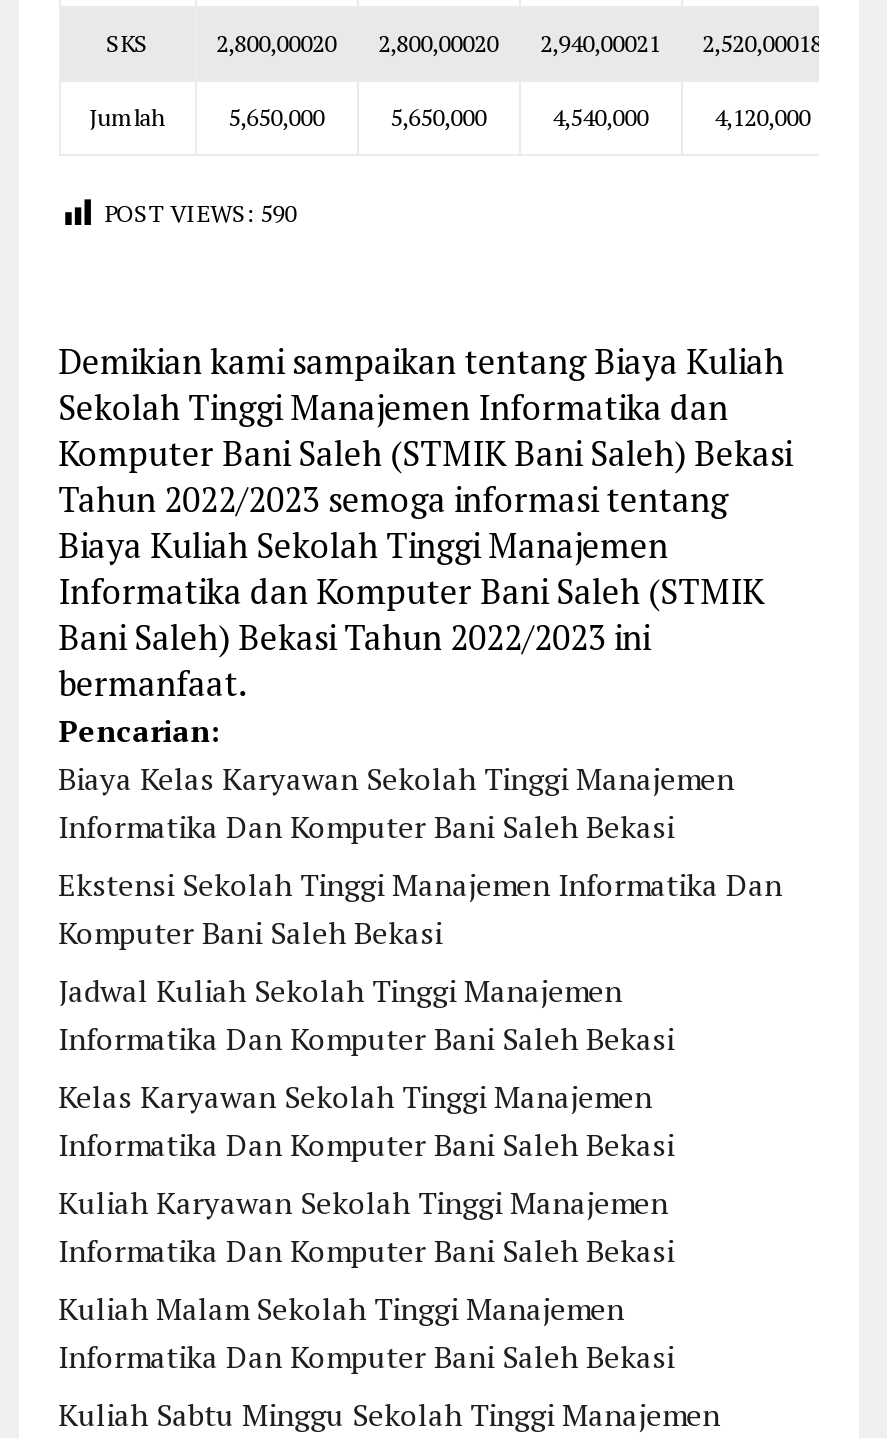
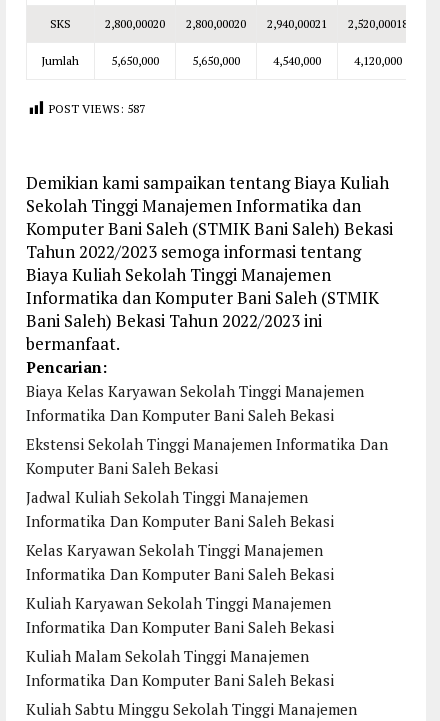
[104,198,296,228] POST VIEWS: 590 -> [49,101,145,116] POST VIEWS: 587

